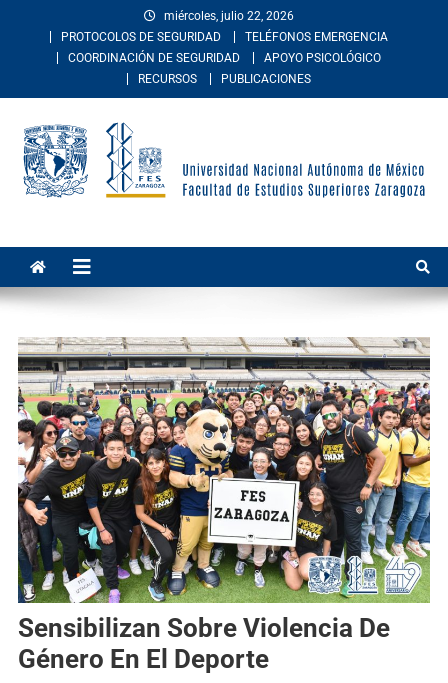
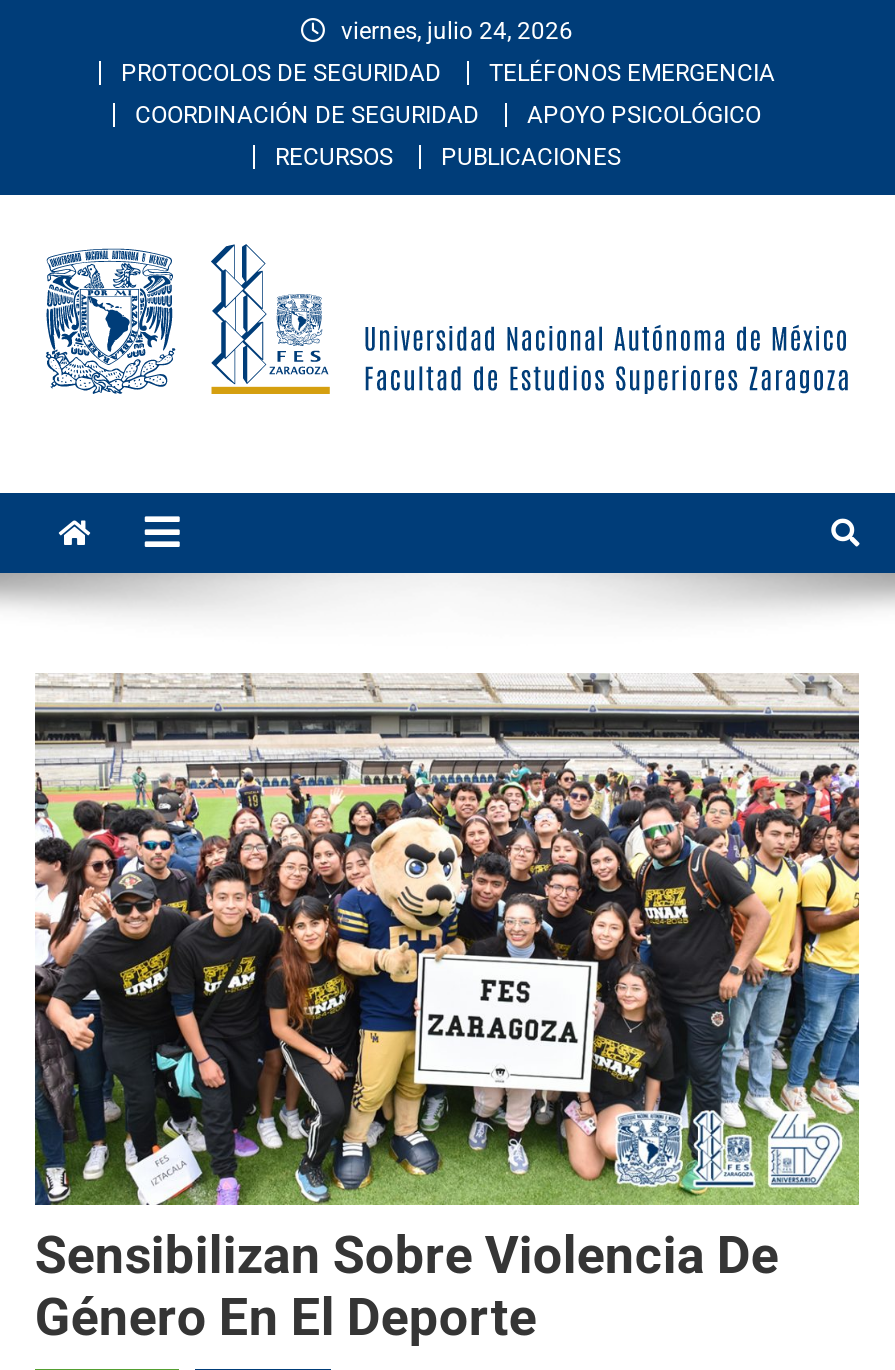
[164,9,294,23] miércoles, julio 22, 2026 -> [341,17,573,45] viernes, julio 24, 2026

